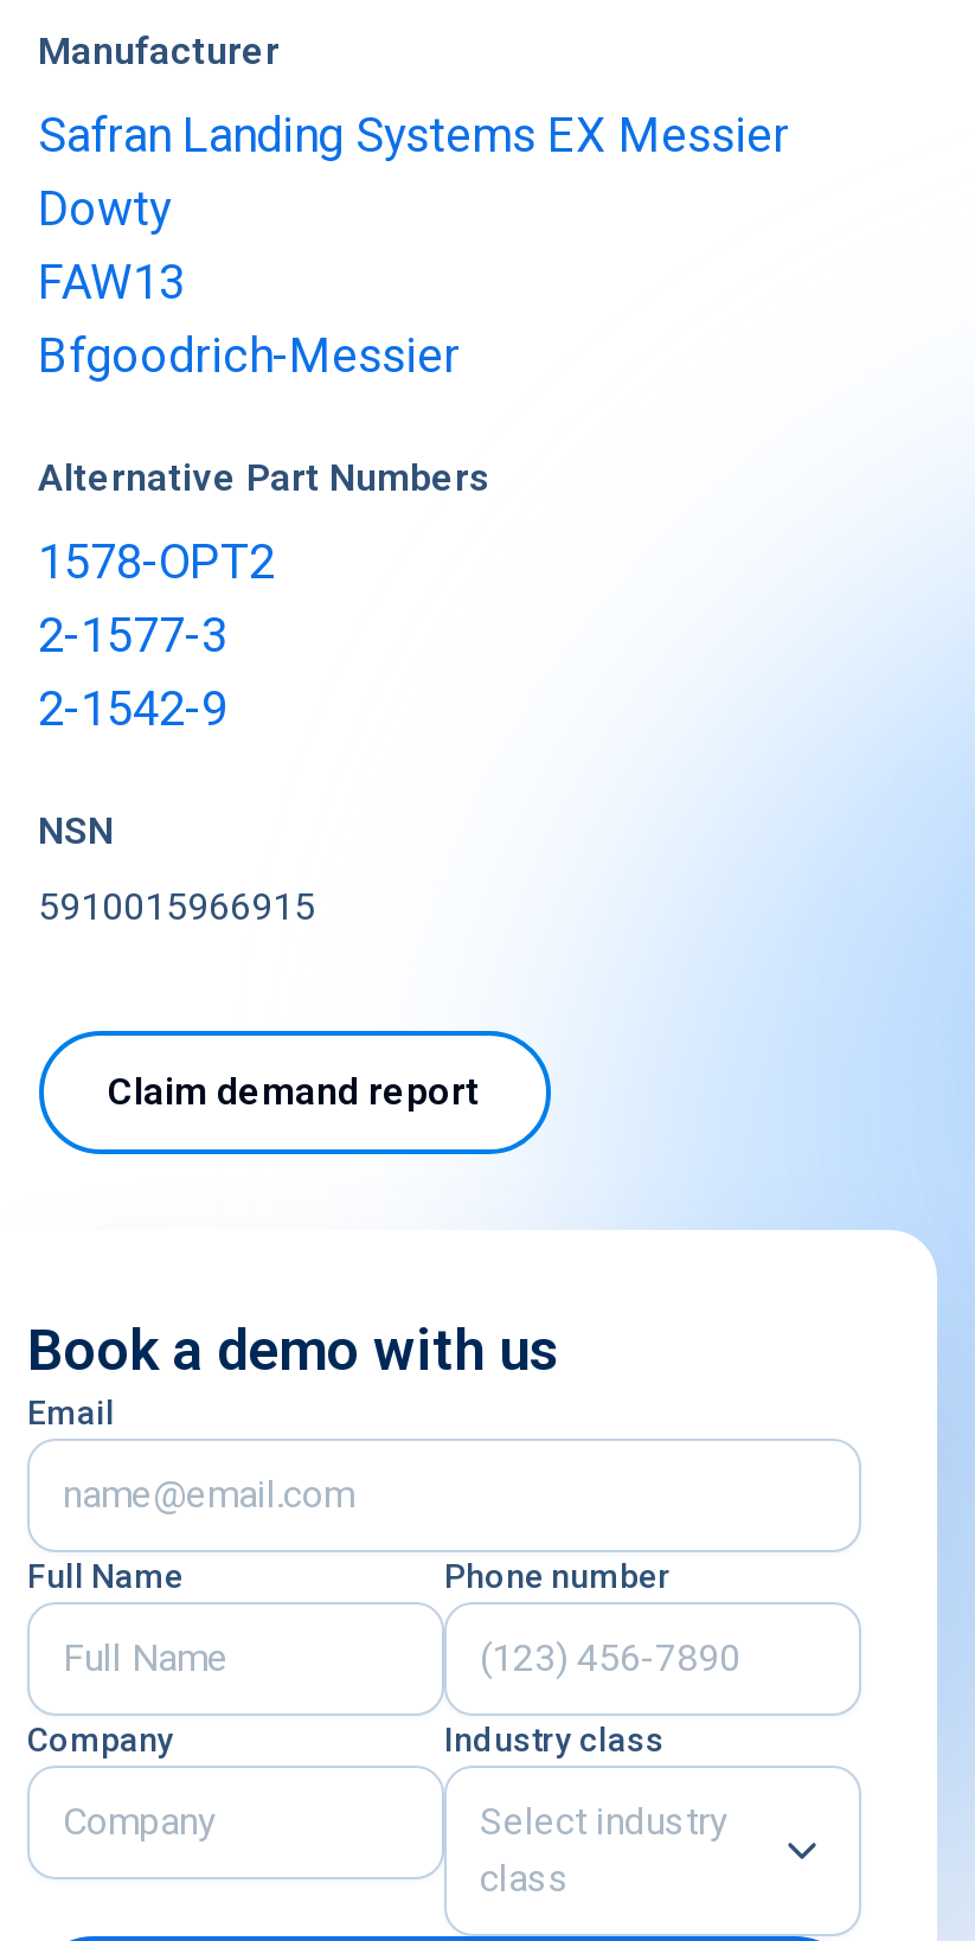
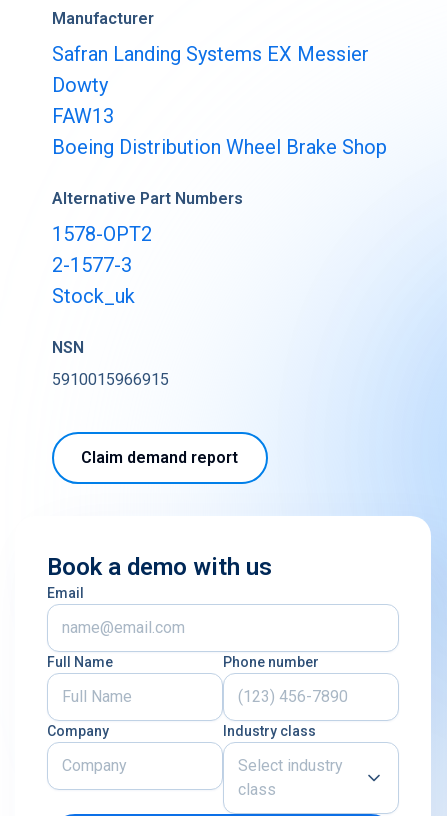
[38,327,460,384] Bfgoodrich-Messier -> [51,135,386,159] Boeing Distribution Wheel Brake Shop
[38,680,227,737] 2-1542-9 -> [51,284,134,308] Stock_uk

